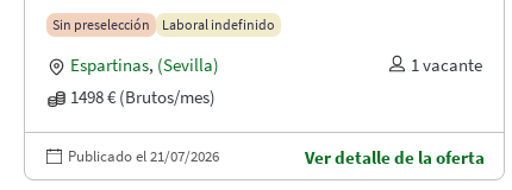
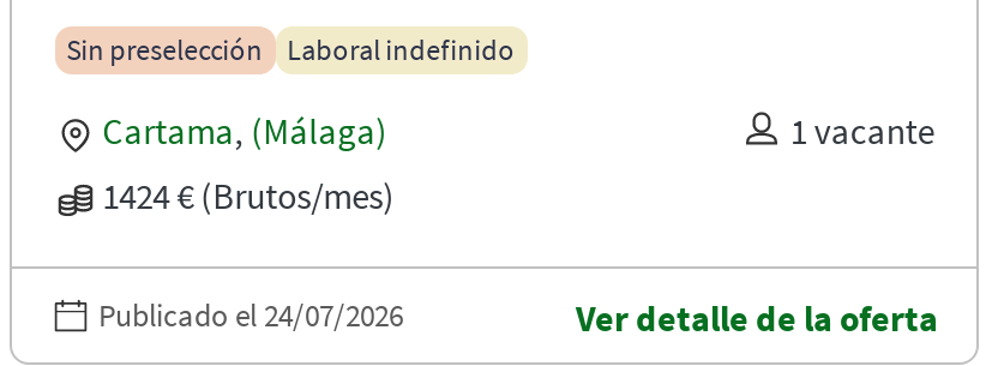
[70,54,219,76] Espartinas, (Sevilla) -> [102,107,388,153] Cartama, (Málaga)
[70,86,215,108] 1498 € (Brutos/mes) -> [102,172,395,218] 1424 € (Brutos/mes)
[68,146,219,166] Publicado el 21/07/2026 -> [98,294,403,335] Publicado el 24/07/2026

